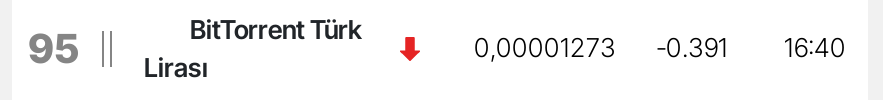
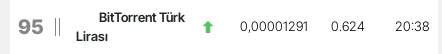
[474,31,616,63] 0,00001273 -> [240,18,308,34] 0,00001291
[656,31,728,63] -0.391 -> [331,18,365,34] 0.624
[784,31,846,63] 16:40 -> [395,18,430,34] 20:38

